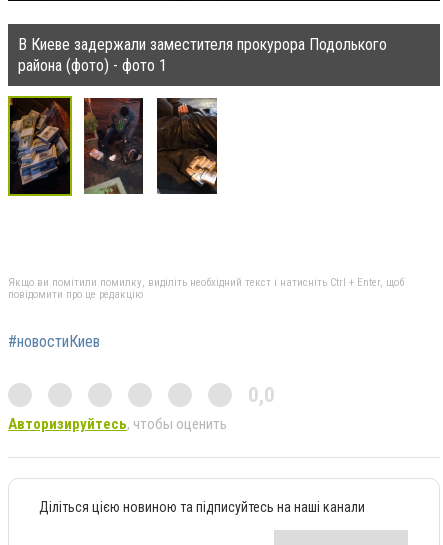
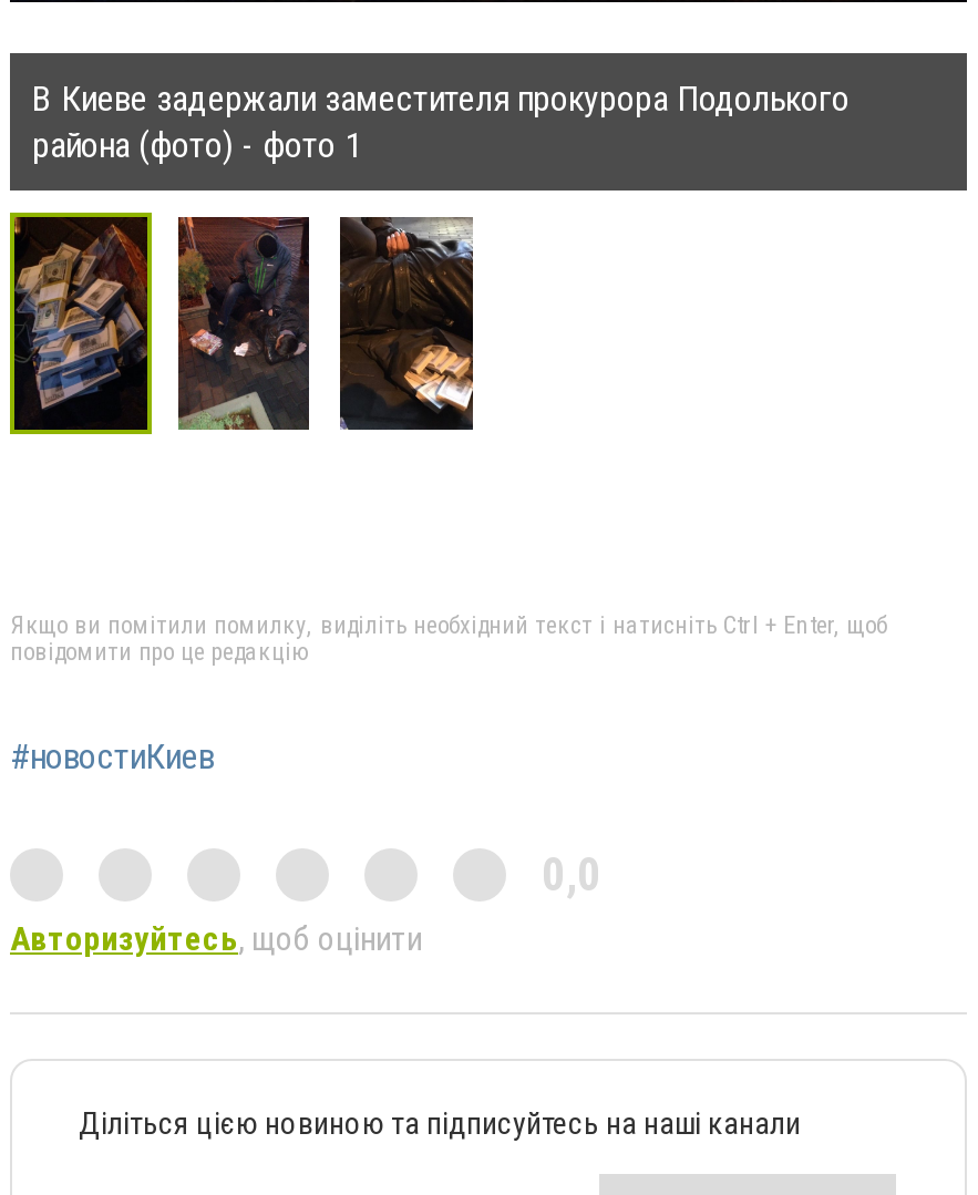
[8,415,227,433] Авторизируйтесь, чтобы оценить -> [10,920,422,960] Авторизуйтесь, щоб оцінити

